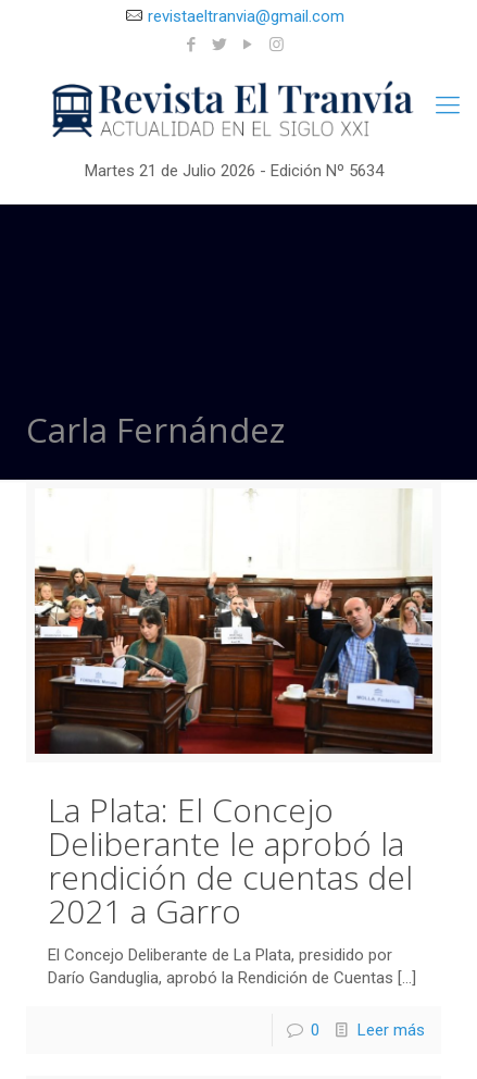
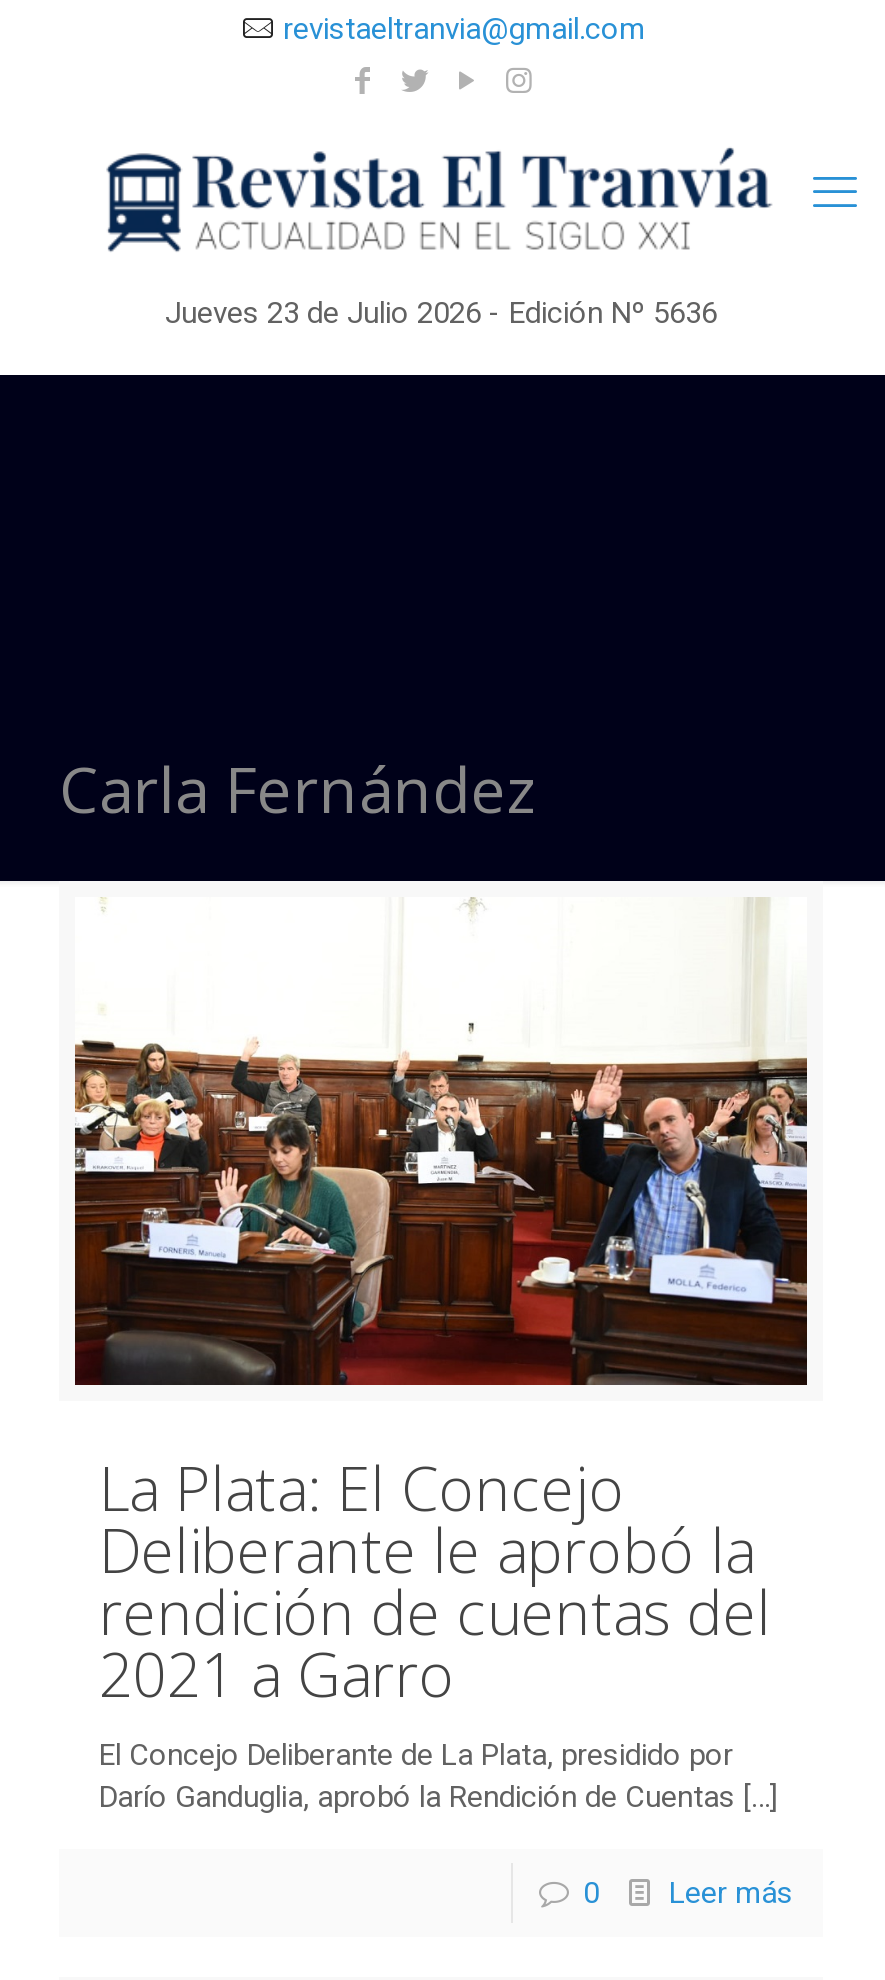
[84,161,383,180] Martes 21 de Julio 2026 - Edición Nº 5634 -> [165,295,717,331] Jueves 23 de Julio 2026 - Edición Nº 5636

